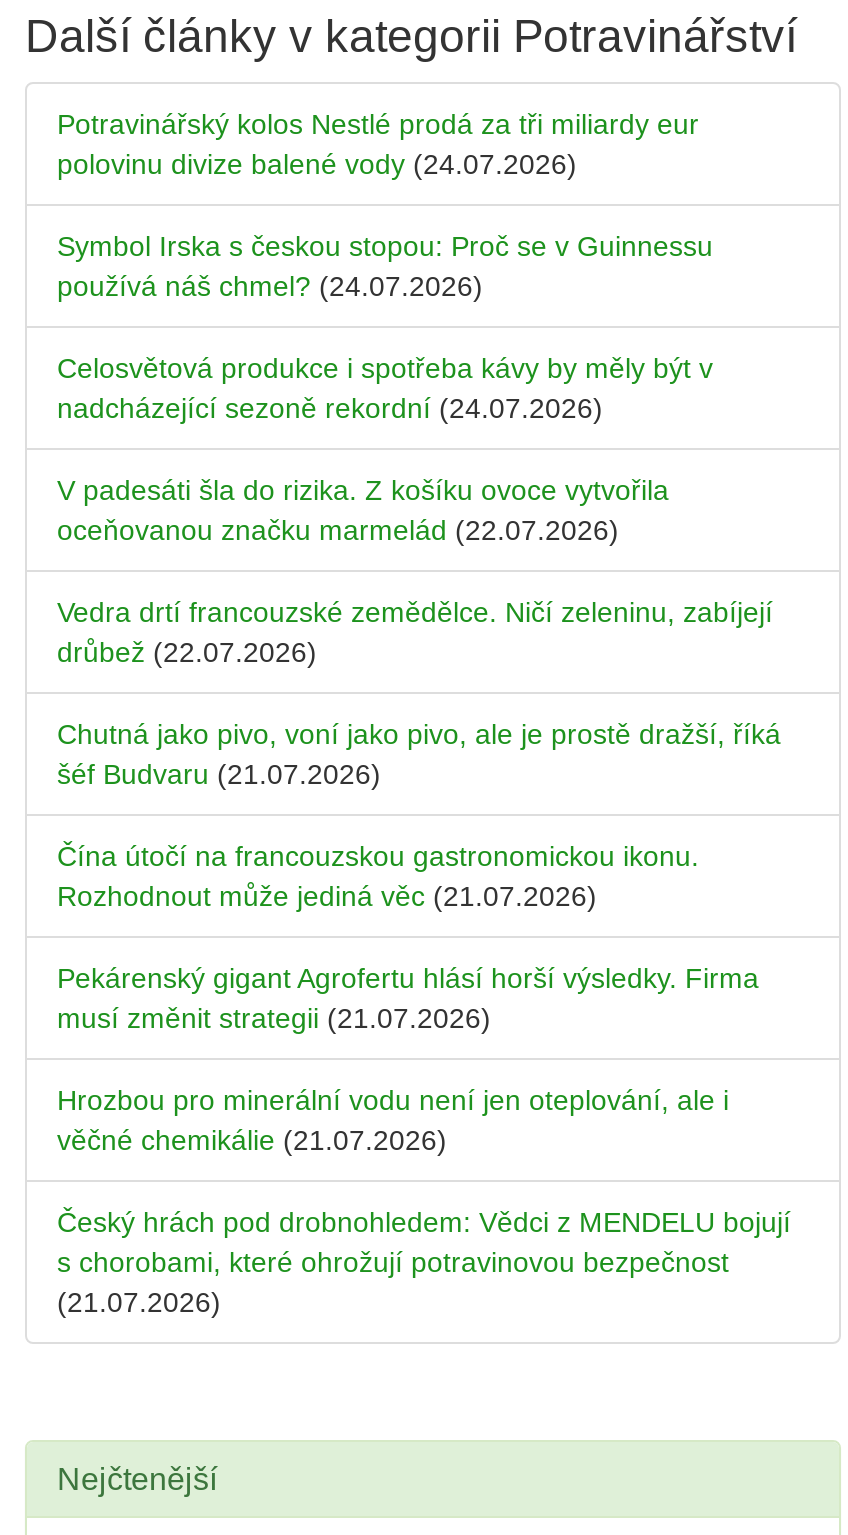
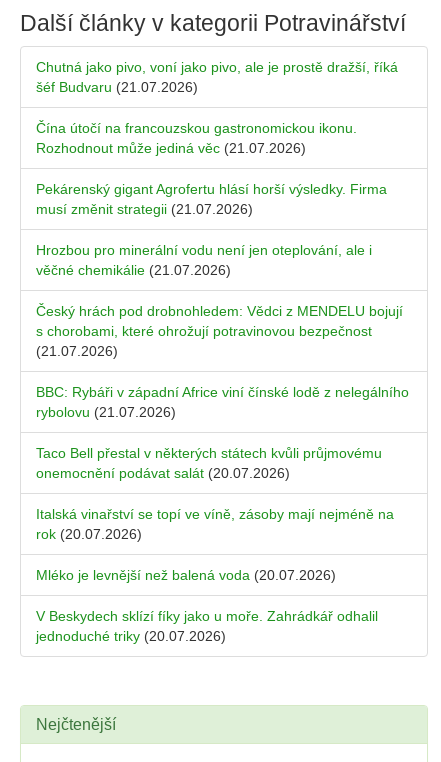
[57,109,773,669] Potravinářský kolos Nestlé prodá za tři miliardy eur | polovinu divize balené vody (24.07.2026) | Symbol Irska s českou stopou: Proč se v Guinnessu | používá náš chmel? (24.07.2026) | Celosvětová produkce i spotřeba kávy by měly být v | nadcházející sezoně rekordní (24.07.2026) | V padesáti šla do rizika. Z košíku ovoce vytvořila | oceňovanou značku marmelád (22.07.2026) | Vedra drtí francouzské zemědělce. Ničí zeleninu, zabíjejí | drůbež (22.07.2026) -> none
moved [57,719,791,1319] -> [36,59,403,359]: Chutná jako pivo, voní jako pivo, ale je prostě dražší, říká | šéf Budvaru (21.07.2026) | Čína útočí na francouzskou gastronomickou ikonu. | ... | s chorobami, které ohrožují potravinovou bezpečnost | (21.07.2026)
none -> [36,384,409,644] BBC: Rybáři v západní Africe viní čínské lodě z nelegálního | rybolovu (21.07.2026) | Taco Bell přestal v některých státech kvůli průjmovému | onemocnění podávat salát (20.07.2026) | Italská vinařství se topí ve víně, zásoby mají nejméně na | rok (20.07.2026) | Mléko je levnější než balená voda (20.07.2026) | V Beskydech sklízí fíky jako u moře. Zahrádkář odhalil | jednoduché triky (20.07.2026)

